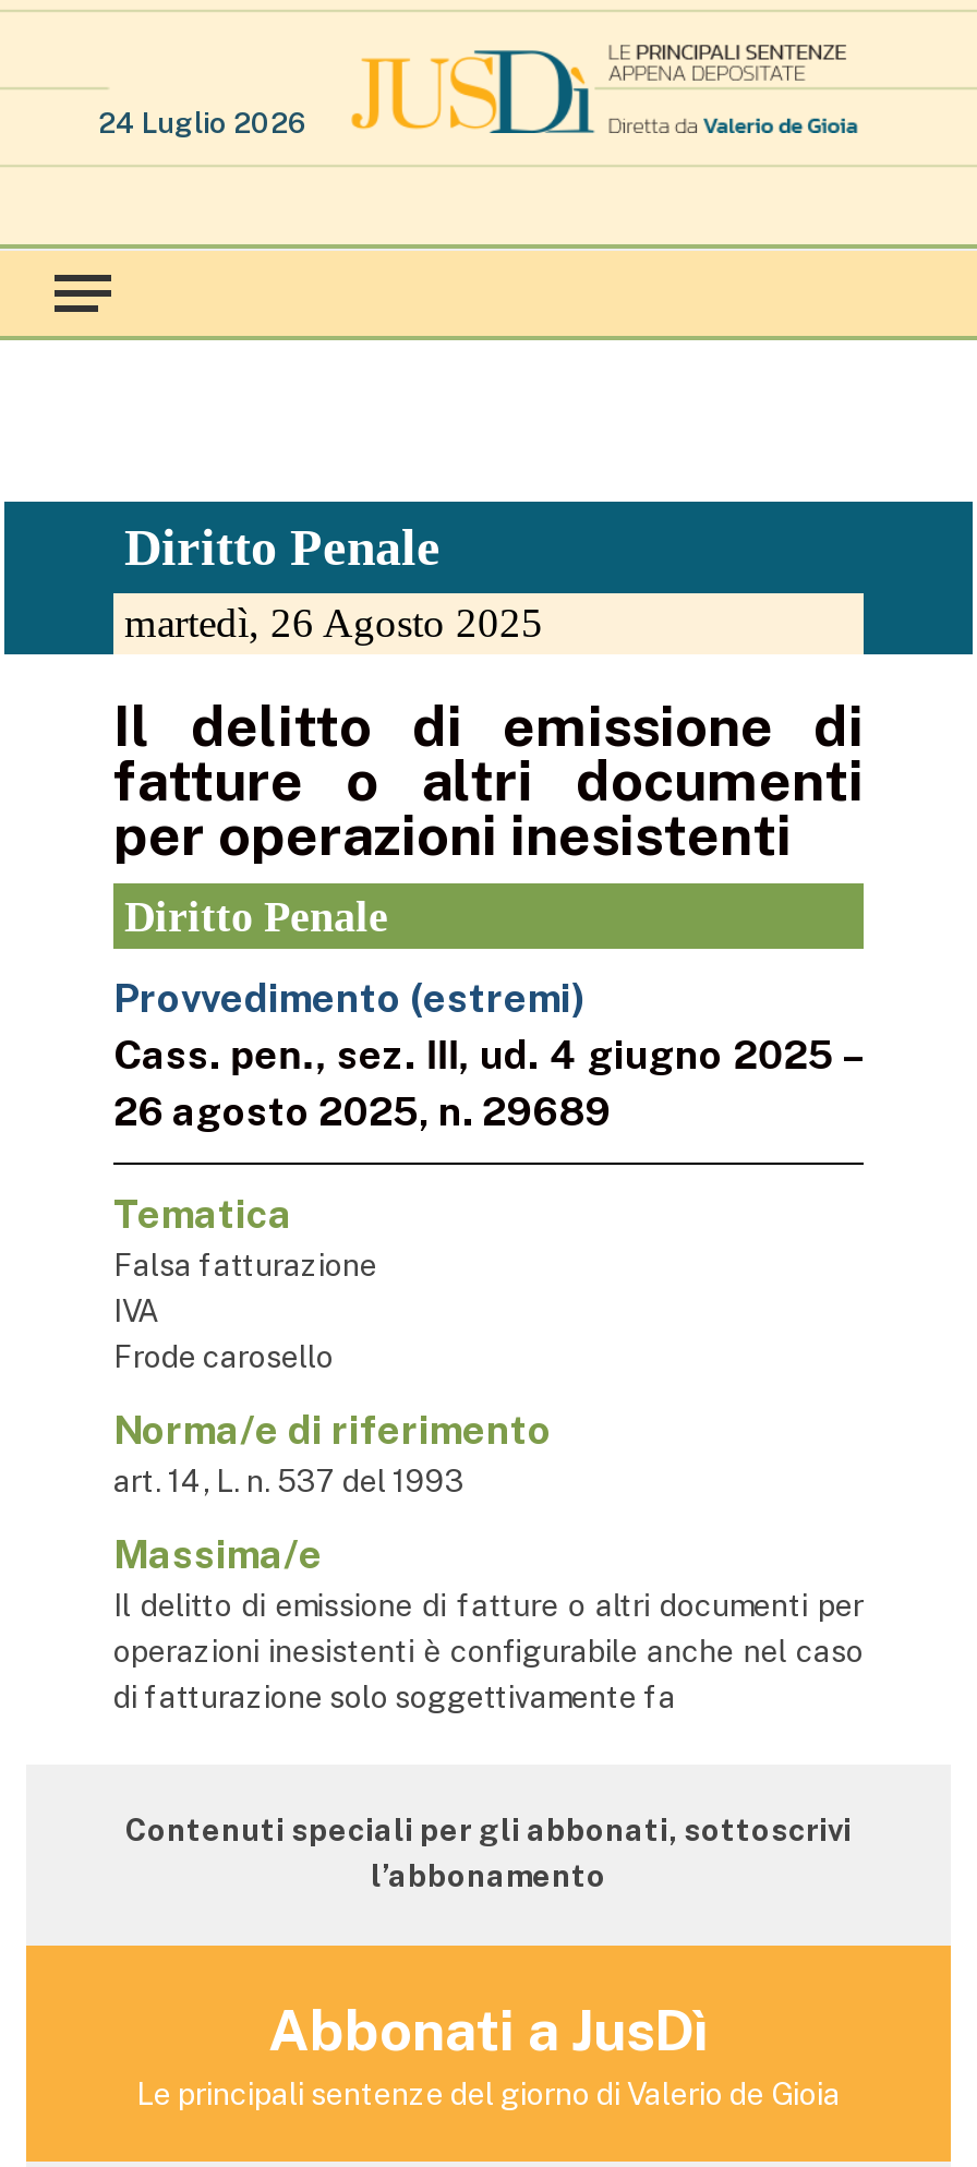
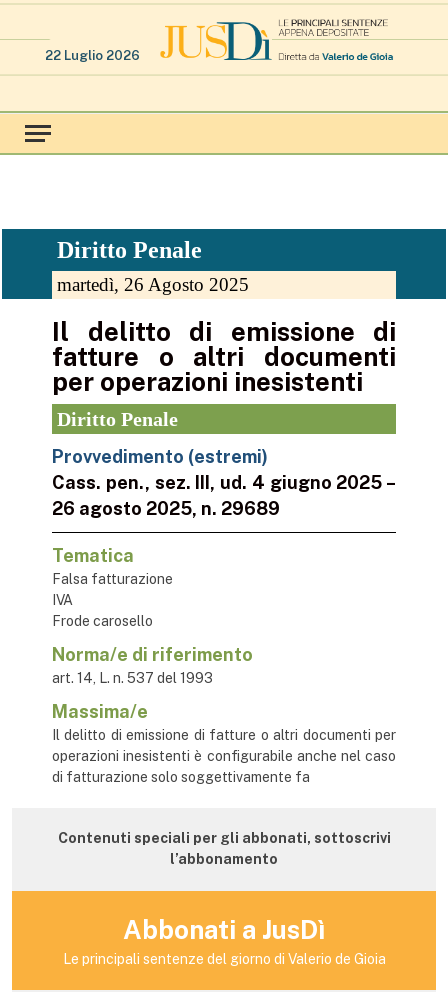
[98,106,307,139] 24 Luglio 2026 -> [45,47,140,62] 22 Luglio 2026

